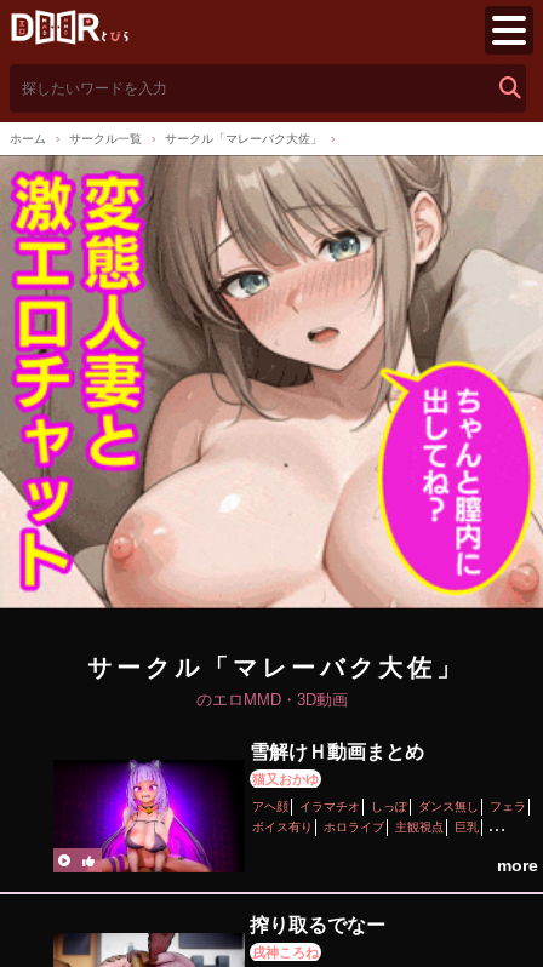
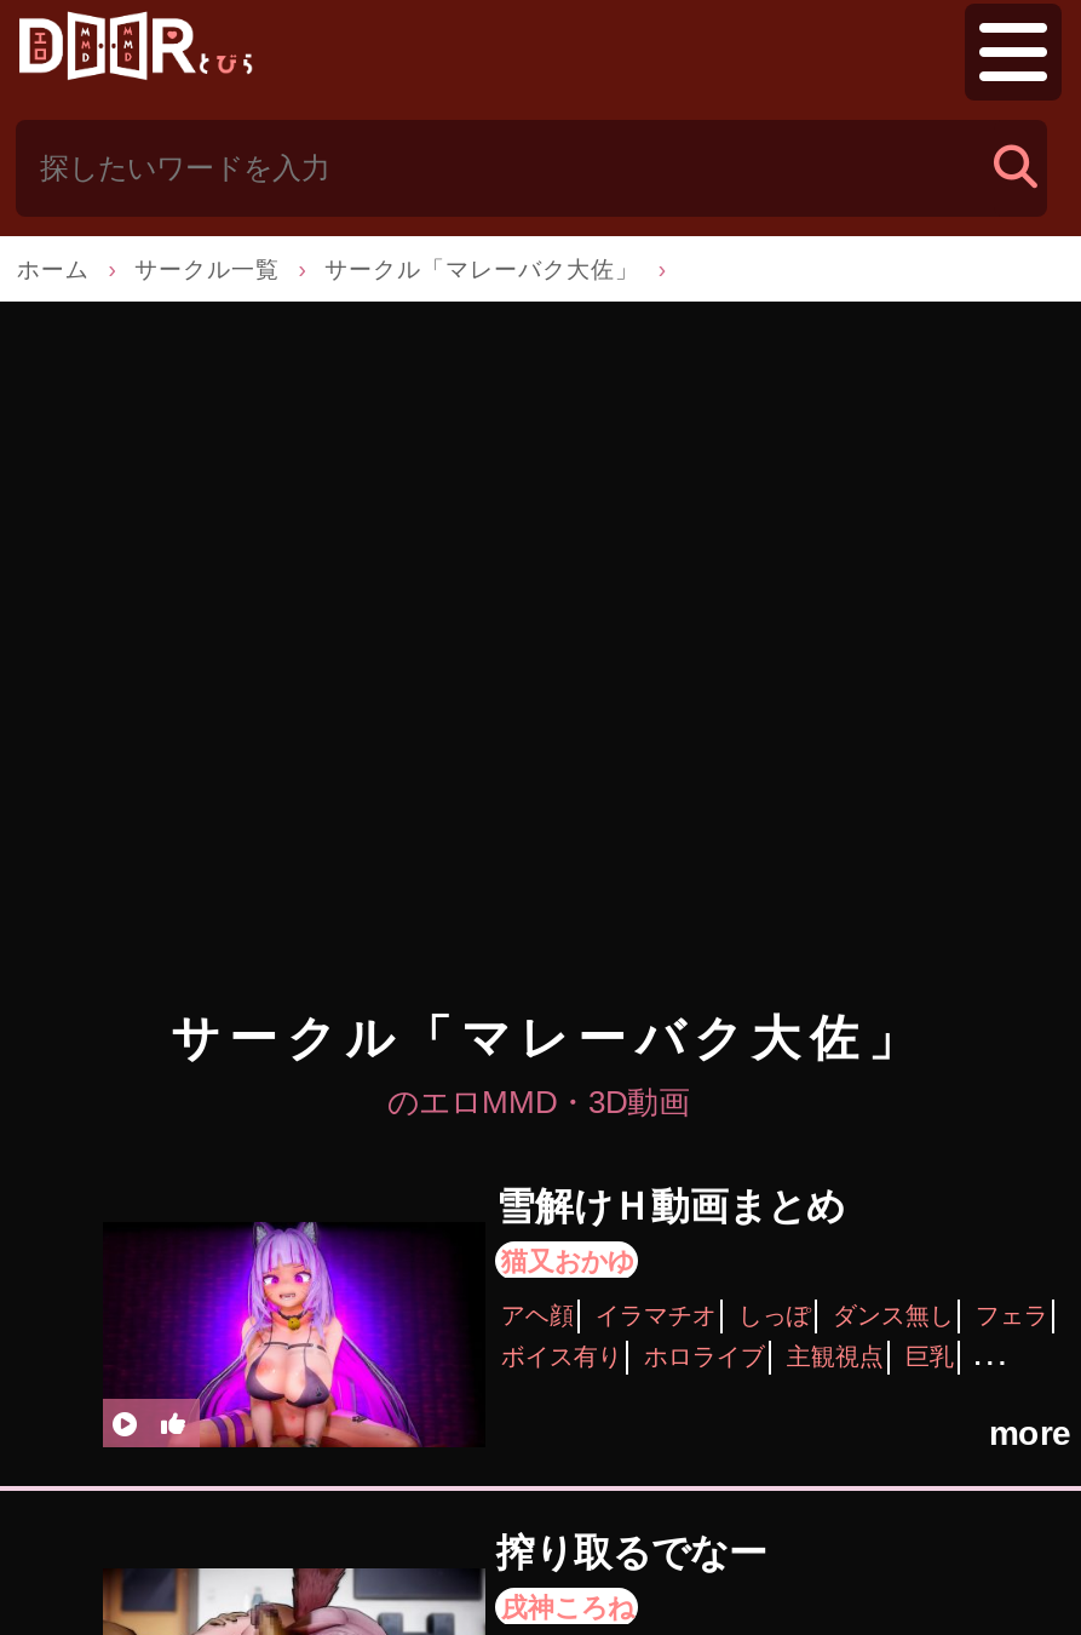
[4,154,539,610] [image] -> none

